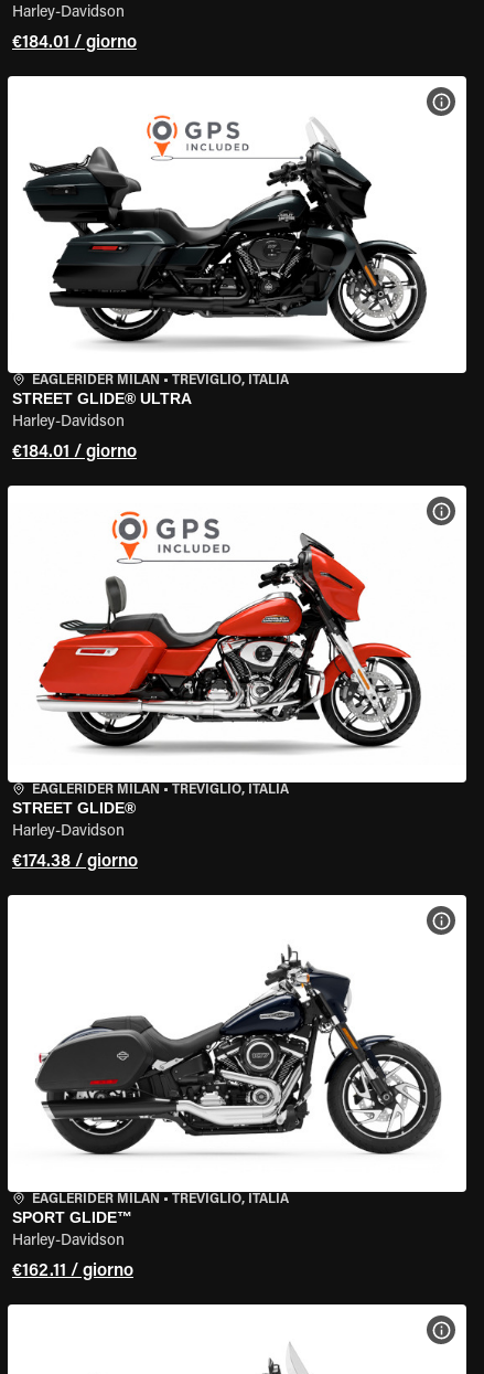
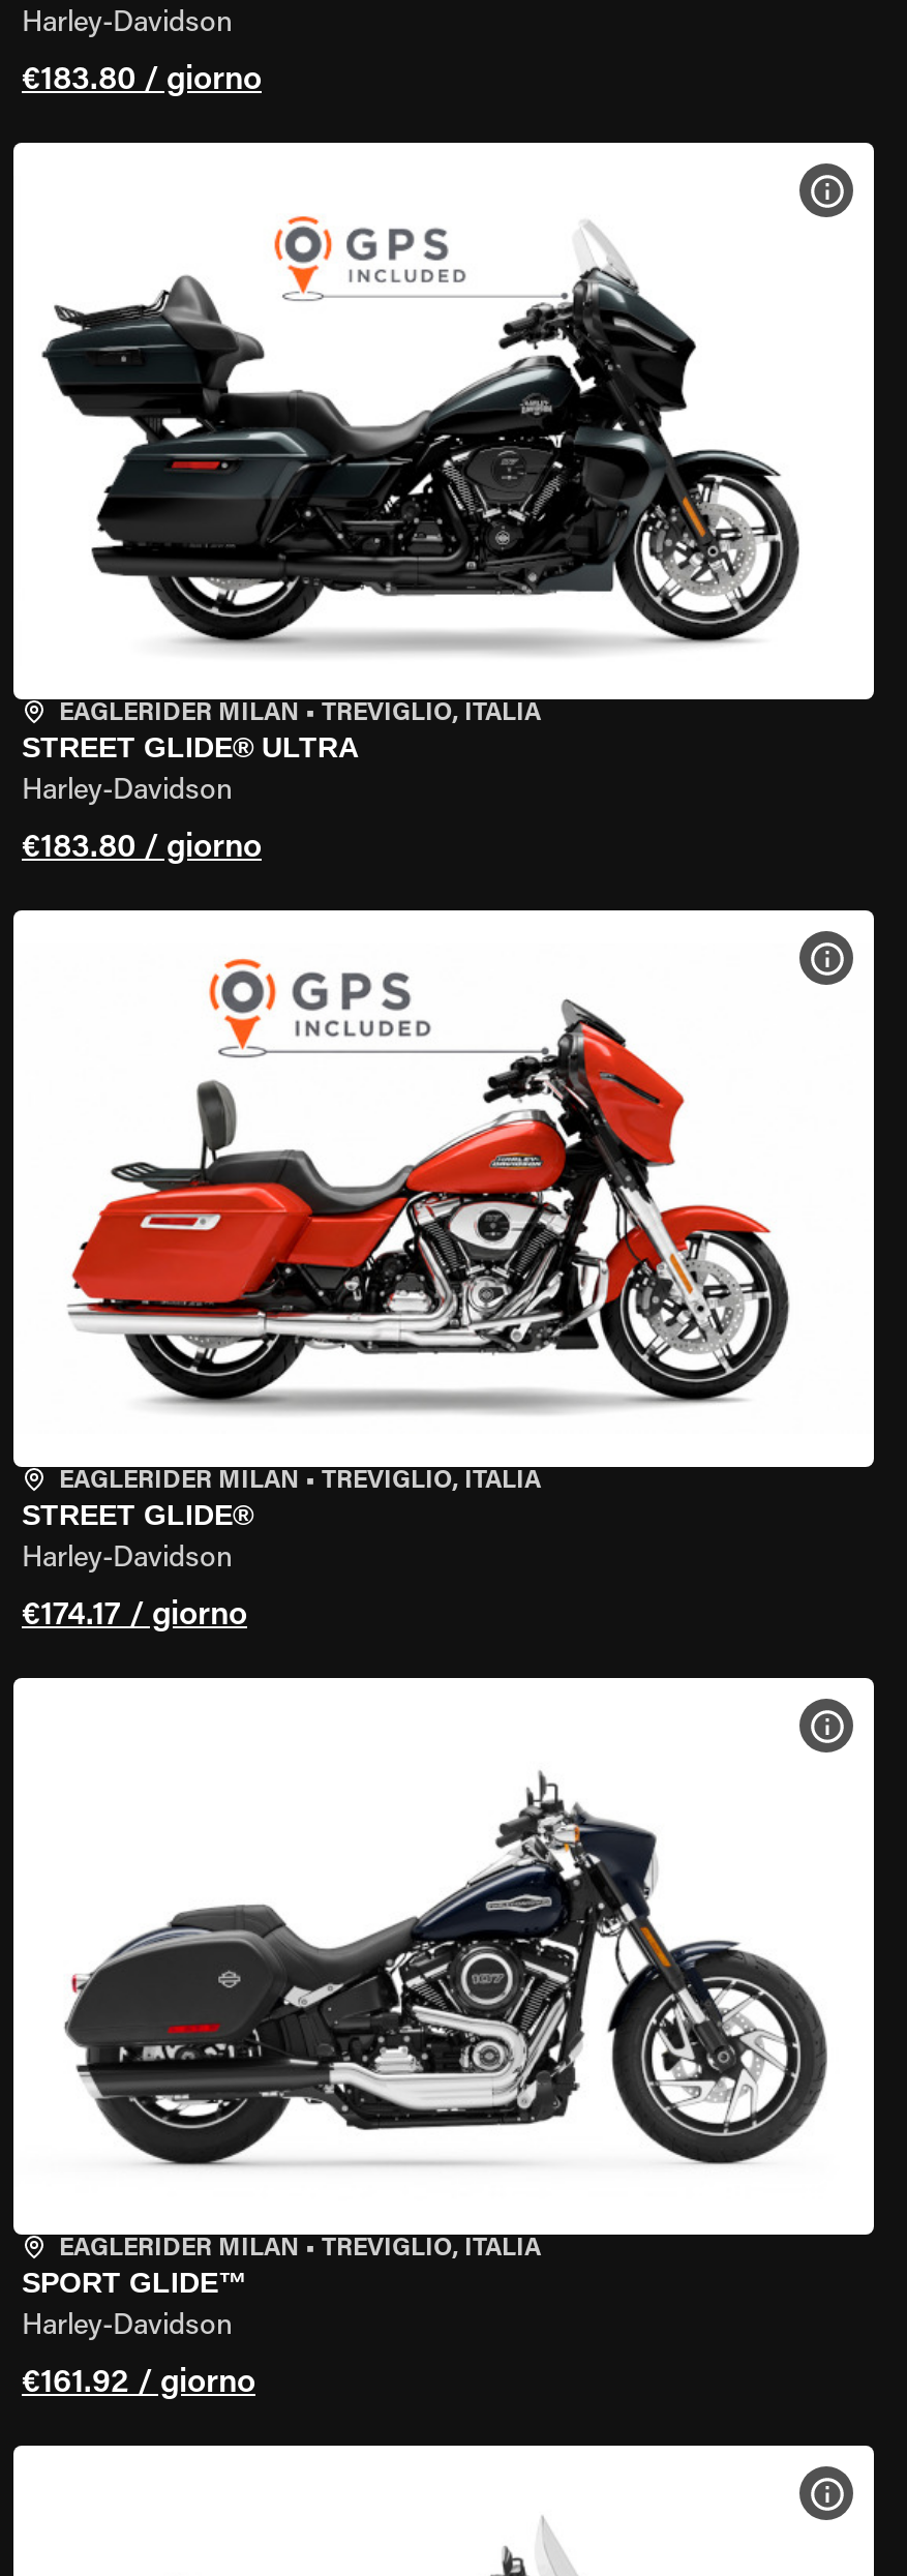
[12,34,137,52] €184.01 / giorno -> [22,64,262,97] €183.80 / giorno
[12,444,137,461] €184.01 / giorno -> [22,832,262,865] €183.80 / giorno
[12,853,138,871] €174.38 / giorno -> [22,1599,247,1633] €174.17 / giorno
[12,1263,133,1280] €162.11 / giorno -> [22,2367,255,2400] €161.92 / giorno

